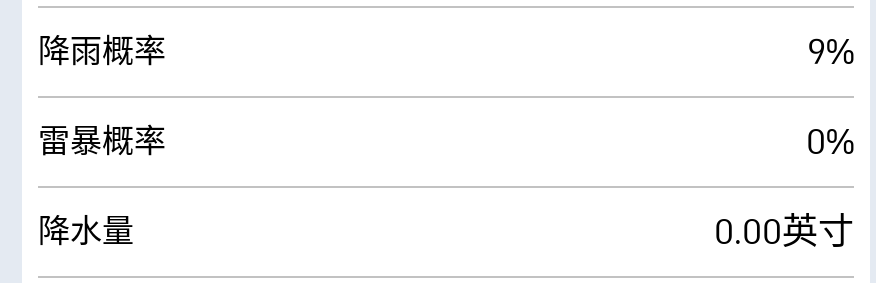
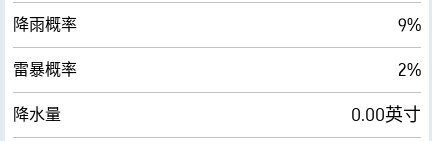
[806,122,854,164] 0% -> [398,60,421,81] 2%

